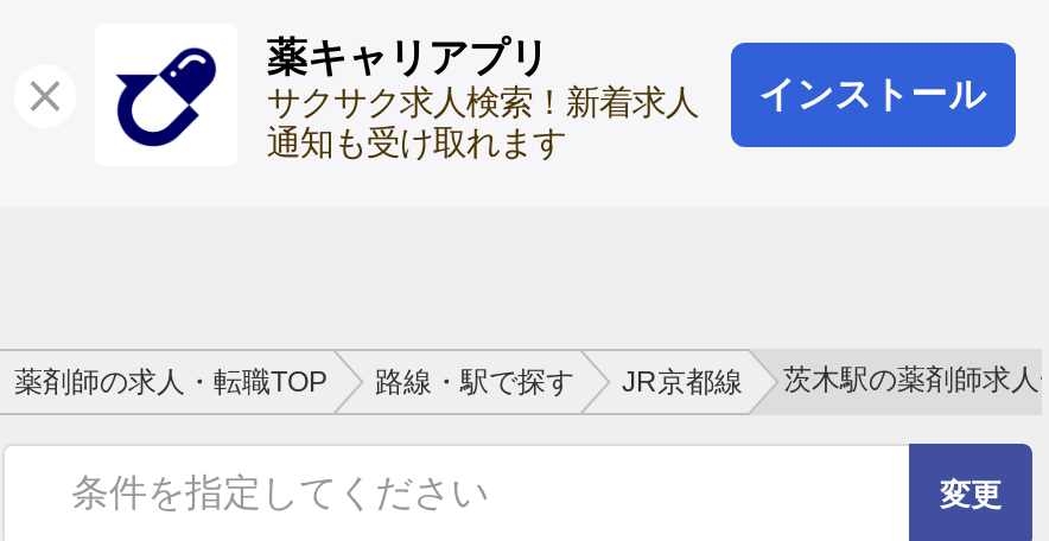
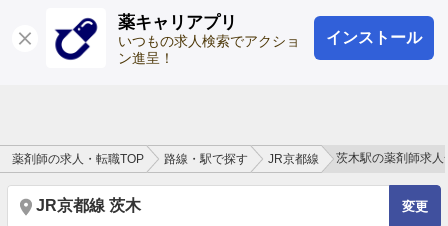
[267,84,698,162] サクサク求人検索！新着求人 | 通知も受け取れます -> [118,33,300,66] いつもの求人検索でアクショ | ン進呈！
[71,472,489,513] 条件を指定してください -> [36,197,141,214] JR京都線 茨木

